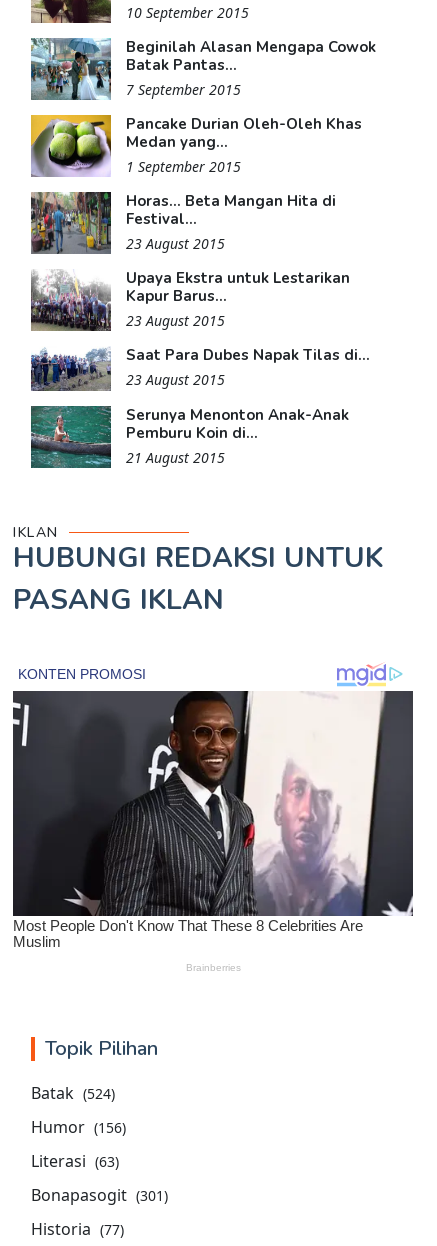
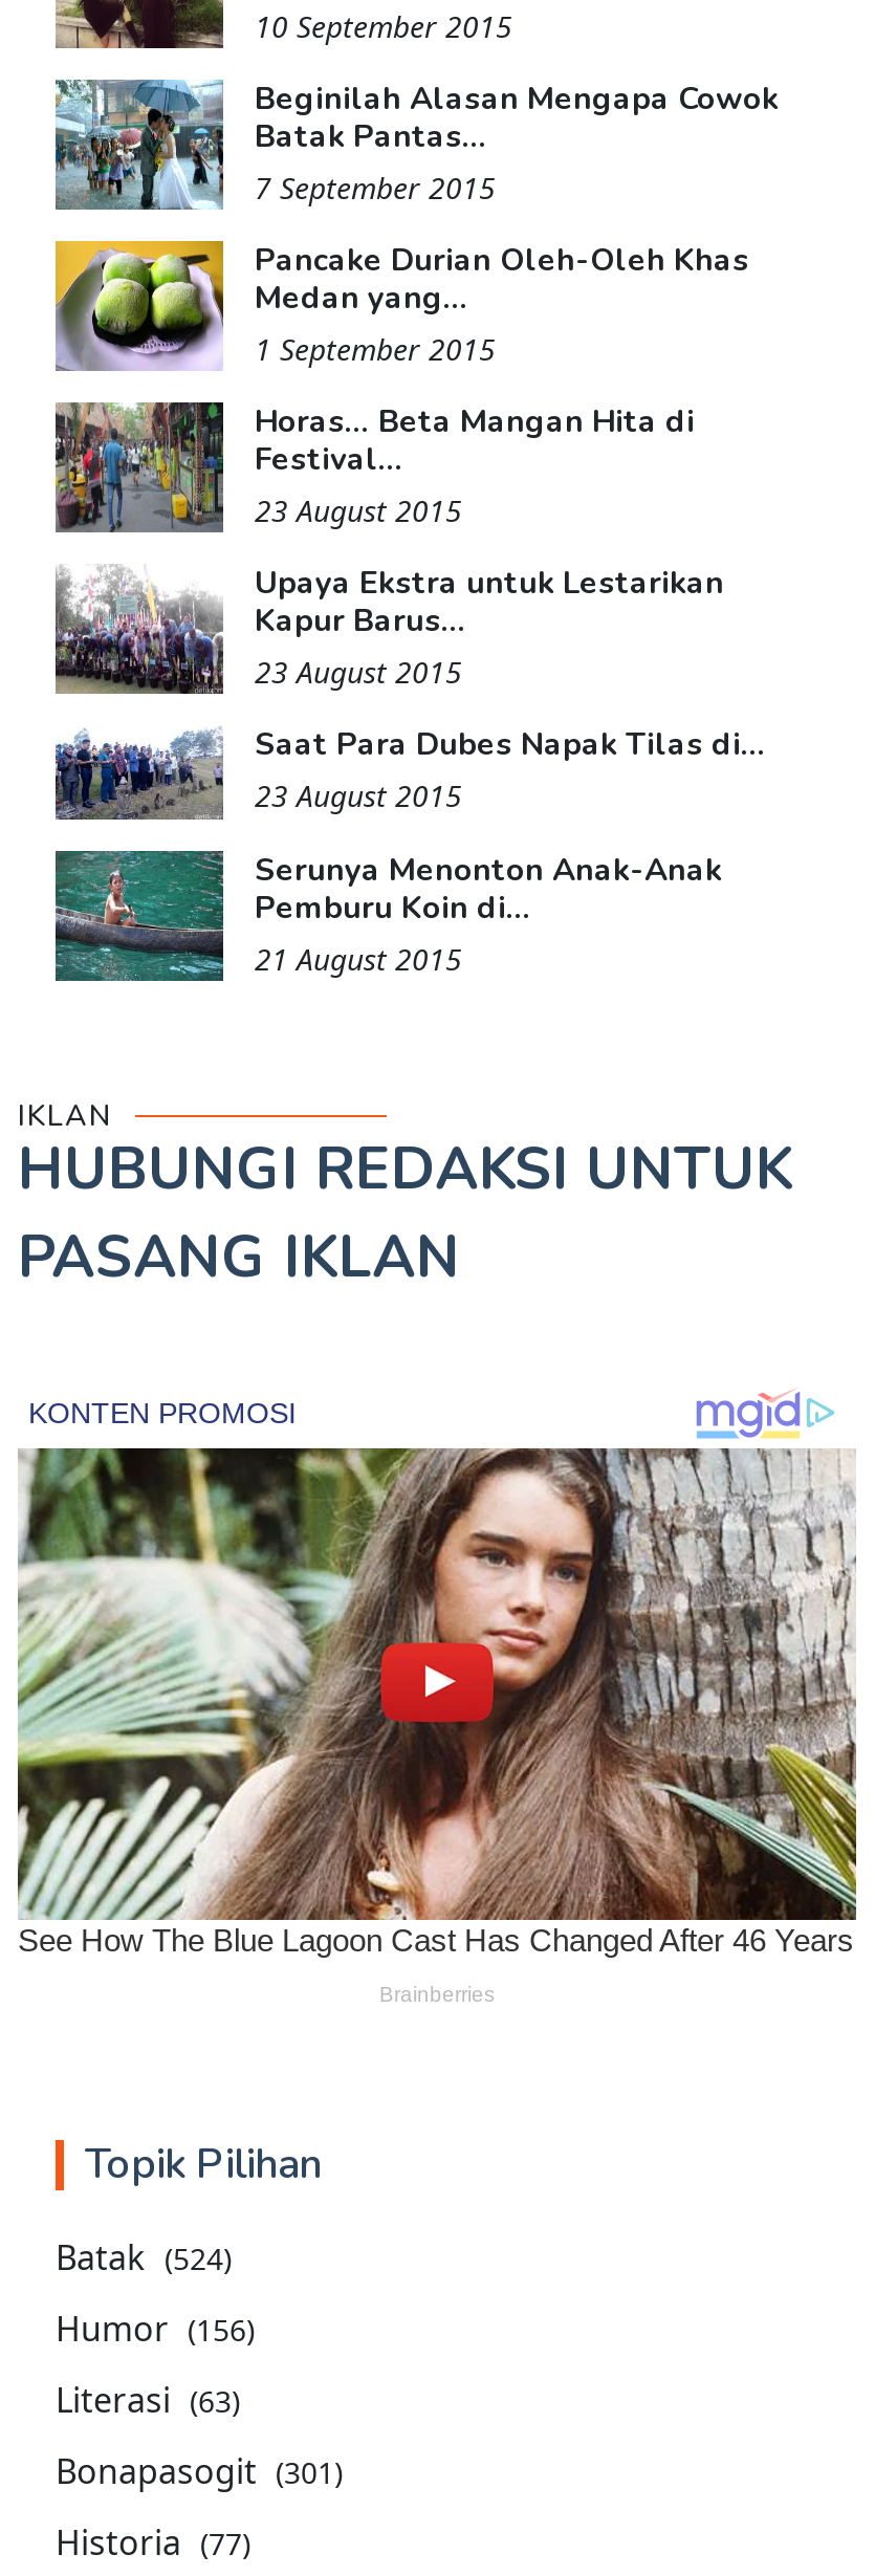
[12,690,414,947] [image] -> [16,1446,858,1960] [image]

